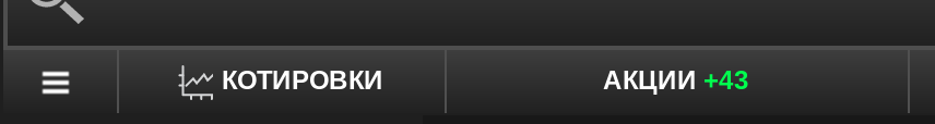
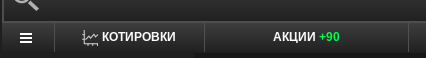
[603,66,749,96] АКЦИИ +43 -> [272,30,339,44] АКЦИИ +90

